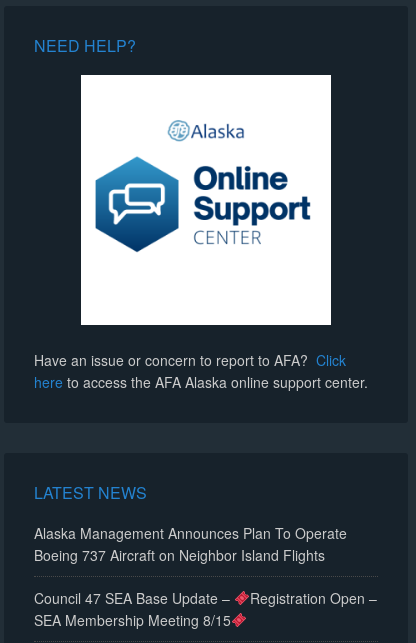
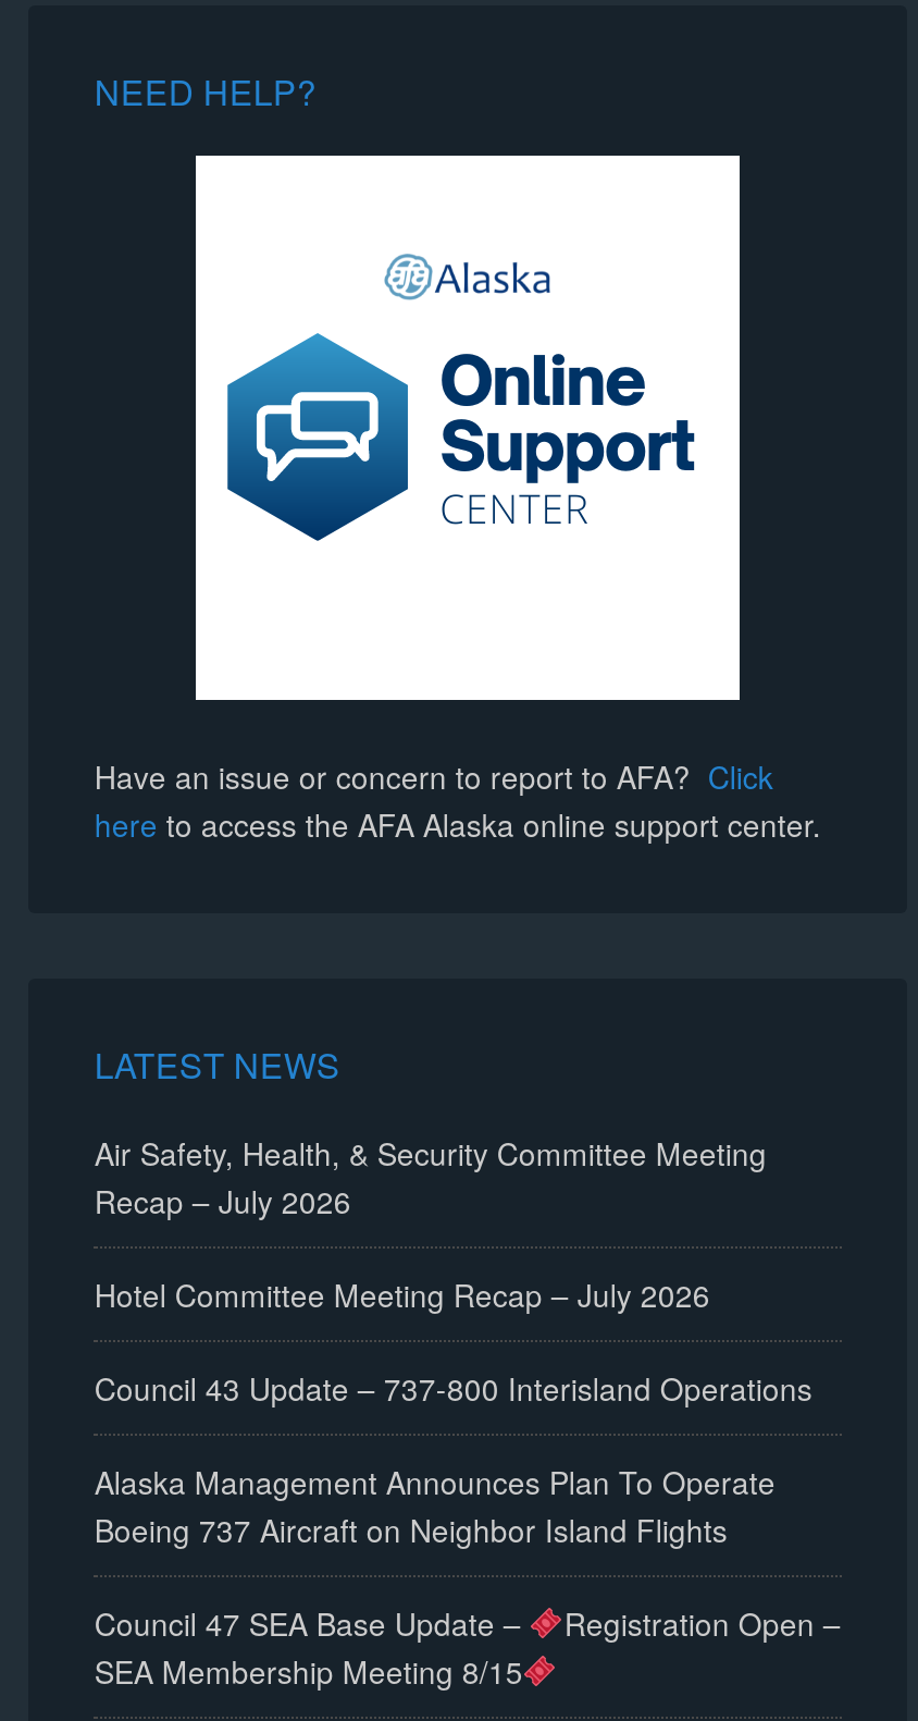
none -> [94,1131,812,1410] Air Safety, Health, & Security Committee Meeting | Recap – July 2026 | Hotel Committee Meeting Recap – July 2026 | Council 43 Update – 737-800 Interisland Operations

